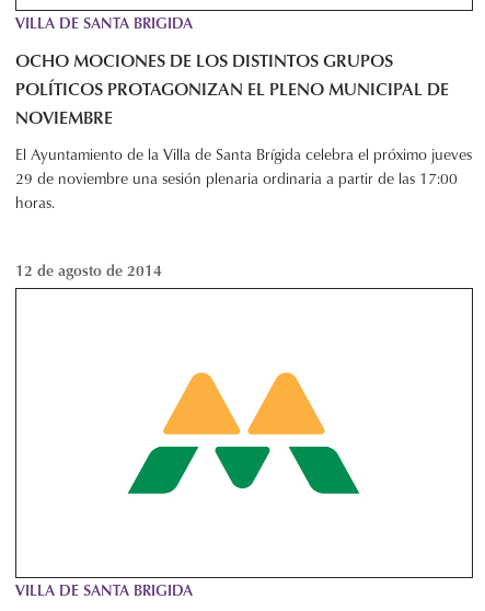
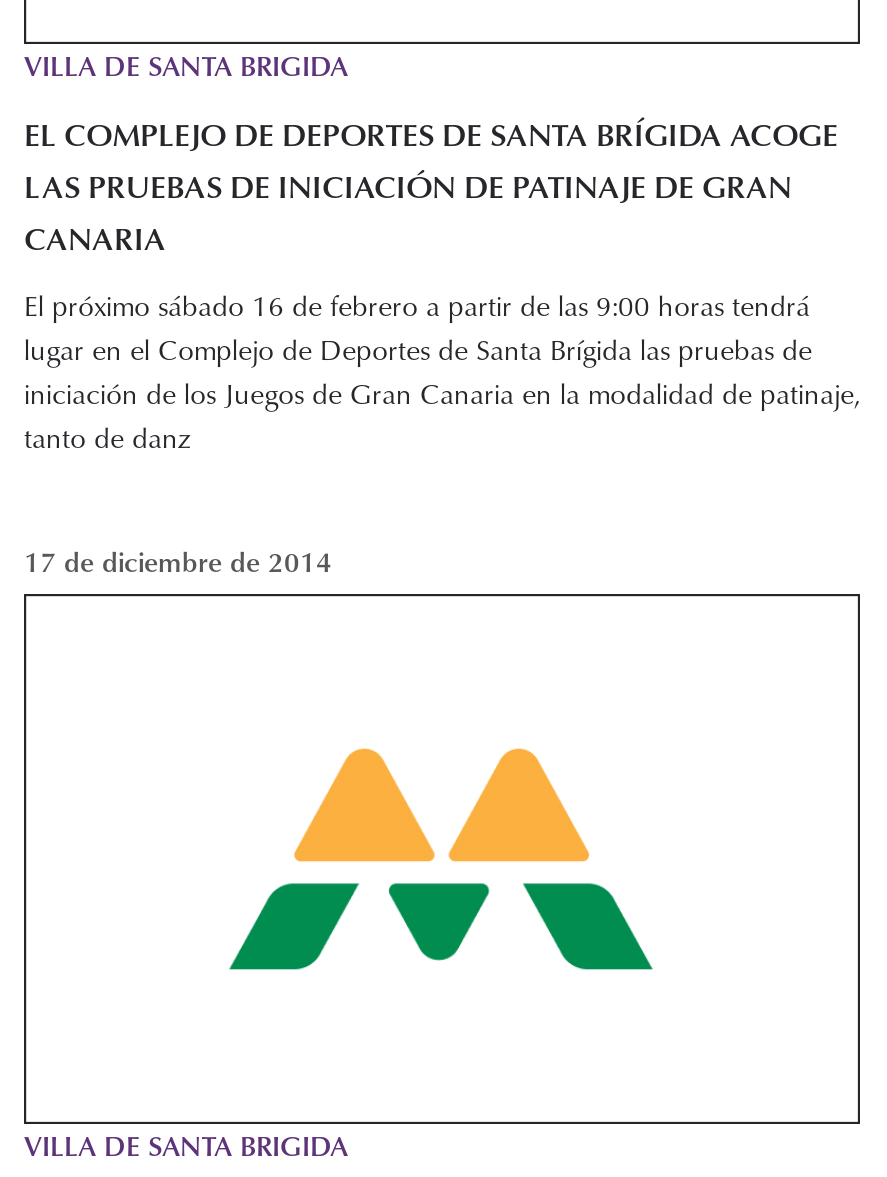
[15,48,449,129] OCHO MOCIONES DE LOS DISTINTOS GRUPOS | POLÍTICOS PROTAGONIZAN EL PLENO MUNICIPAL DE | NOVIEMBRE -> [24,112,838,260] EL COMPLEJO DE DEPORTES DE SANTA BRÍGIDA ACOGE | LAS PRUEBAS DE INICIACIÓN DE PATINAJE DE GRAN | CANARIA
[15,143,472,212] El Ayuntamiento de la Villa de Santa Brígida celebra el próximo jueves | 29 de noviembre una sesión plenaria ordinaria a partir de las 17:00 | horas. -> [24,286,860,456] El próximo sábado 16 de febrero a partir de las 9:00 horas tendrá | lugar en el Complejo de Deportes de Santa Brígida las pruebas de | iniciación de los Juegos de Gran Canaria en la modalidad de patinaje, | tanto de danz
[15,260,162,280] 12 de agosto de 2014 -> [24,542,332,580] 17 de diciembre de 2014

